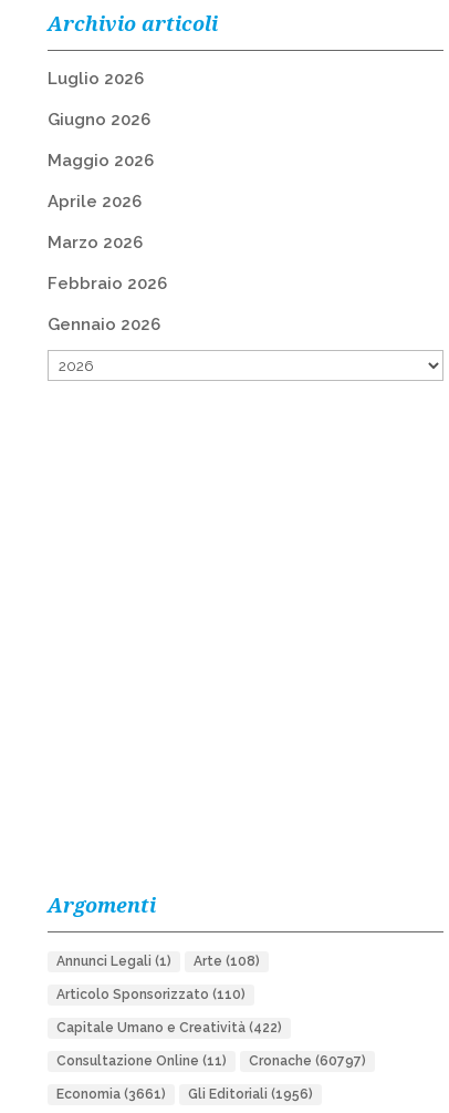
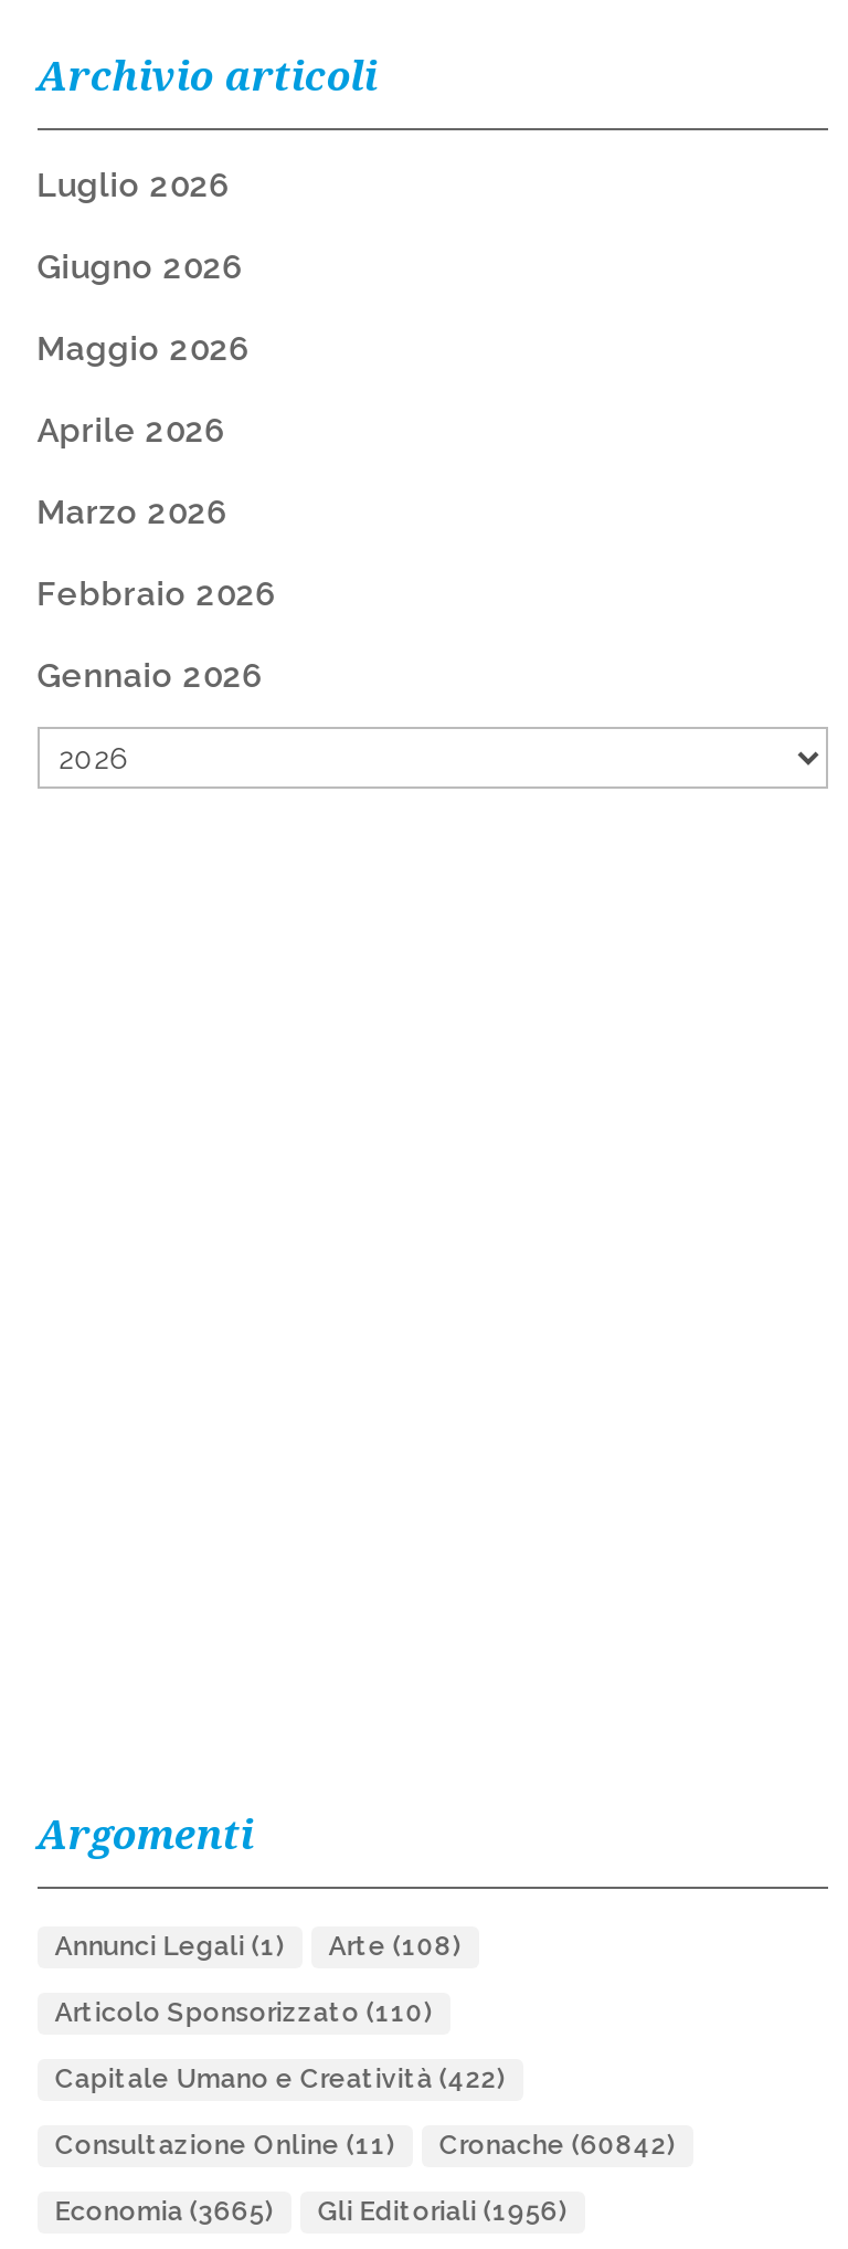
[56,1053,366,1069] Consultazione Online (11) Cronache (60797) -> [55,2130,675,2161] Consultazione Online (11) Cronache (60842)
[56,1086,313,1102] Economia (3661) Gli Editoriali (1956) -> [55,2196,567,2227] Economia (3665) Gli Editoriali (1956)

